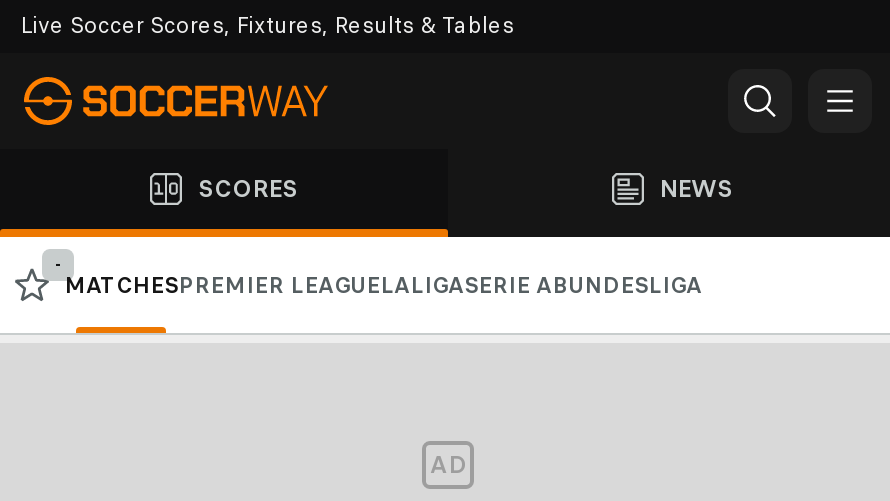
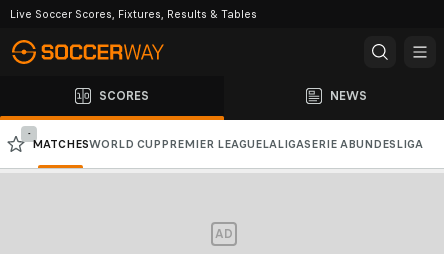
[64,271,702,299] MATCHESPREMIER LEAGUELALIGASERIE ABUNDESLIGA -> [32,137,423,151] MATCHESWORLD CUP PREMIER LEAGUELALIGASERIE A BUNDESLIGA

